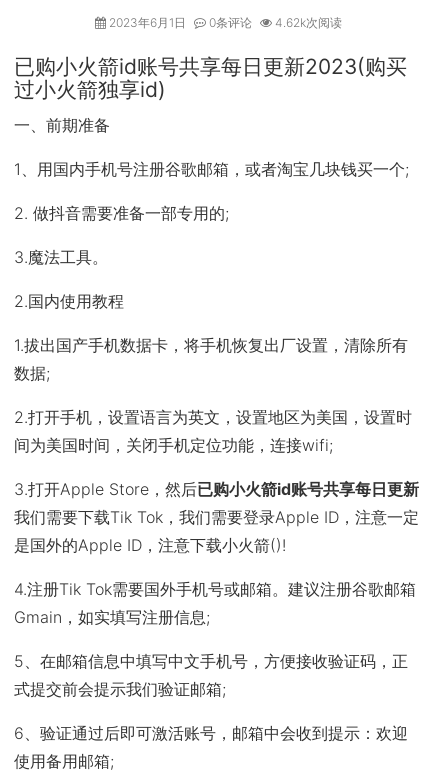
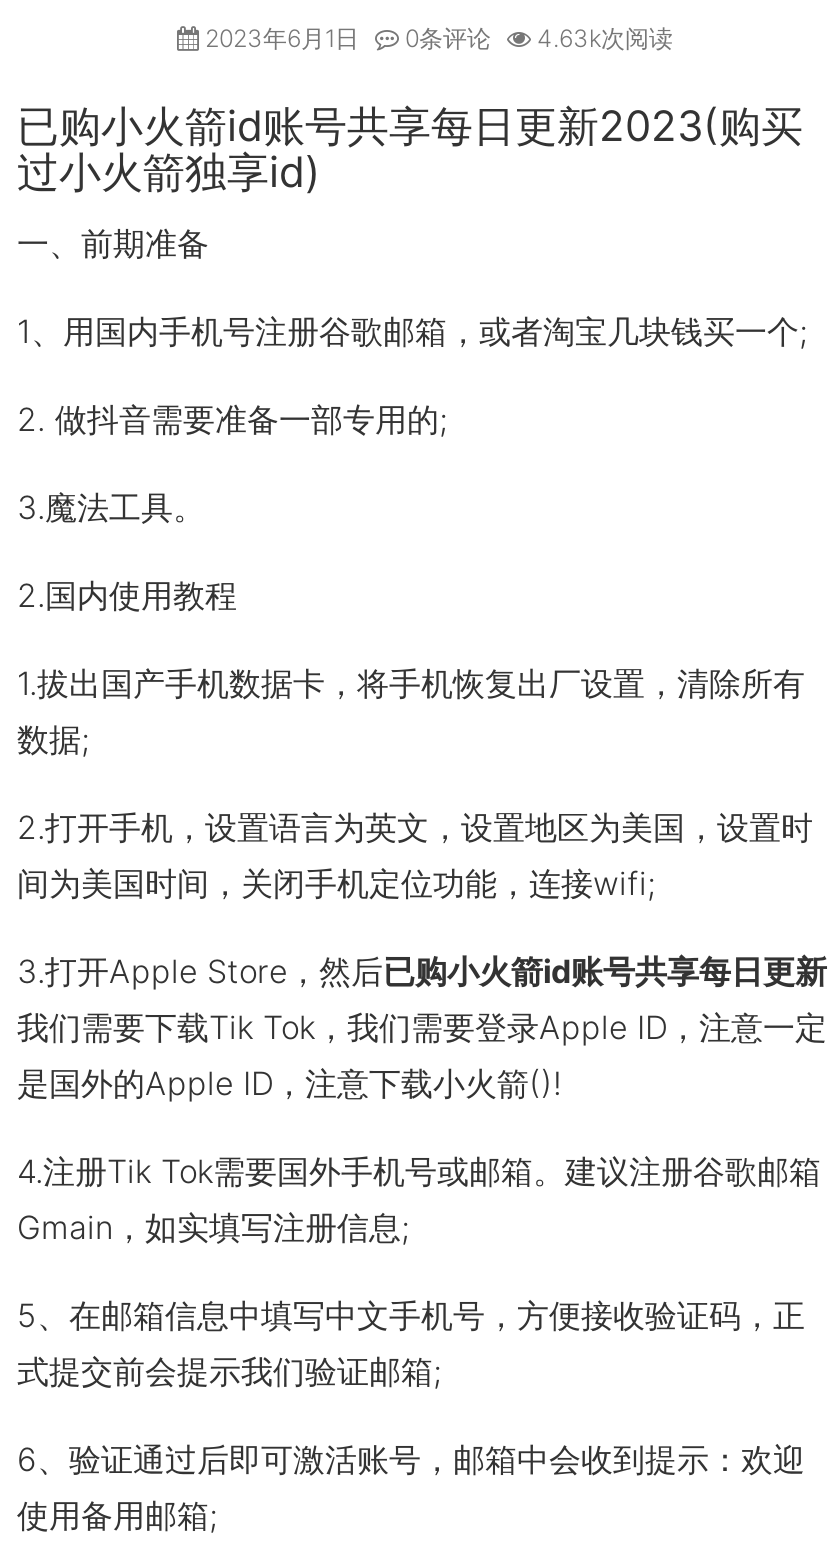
[105,15,341,30] 2023年6月1日 0条评论 4.62k次阅读 -> [199,23,673,53] 2023年6月1日 0条评论 4.63k次阅读

